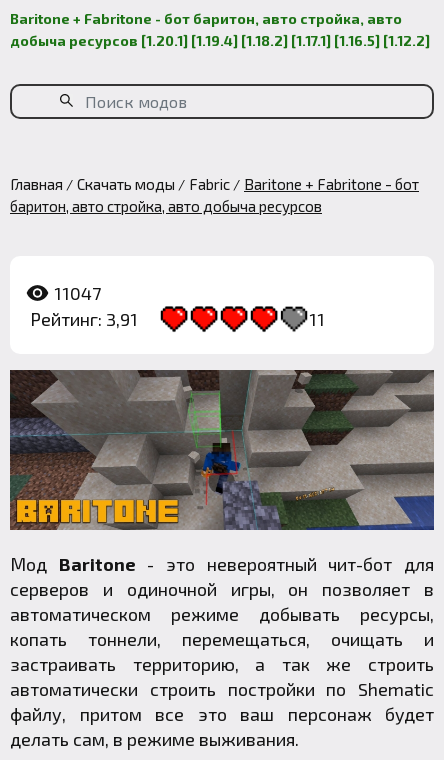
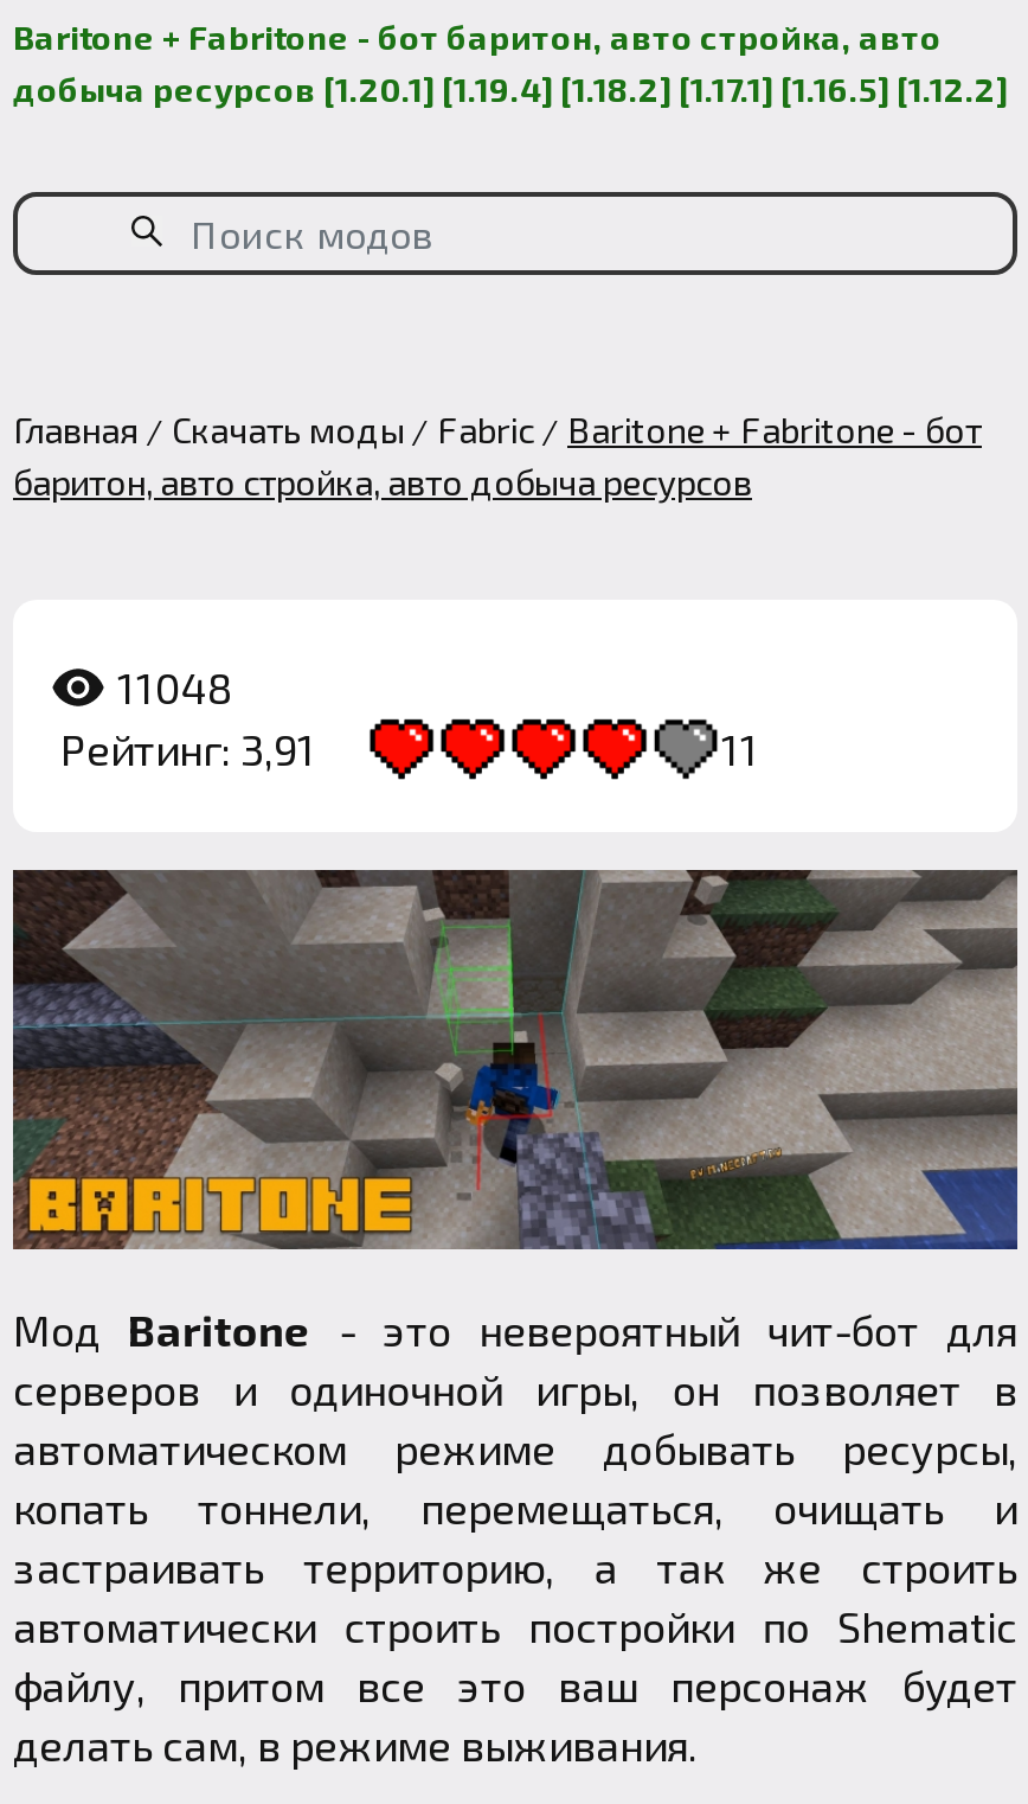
[54,282,101,304] 11047 -> [117,661,233,714] 11048

